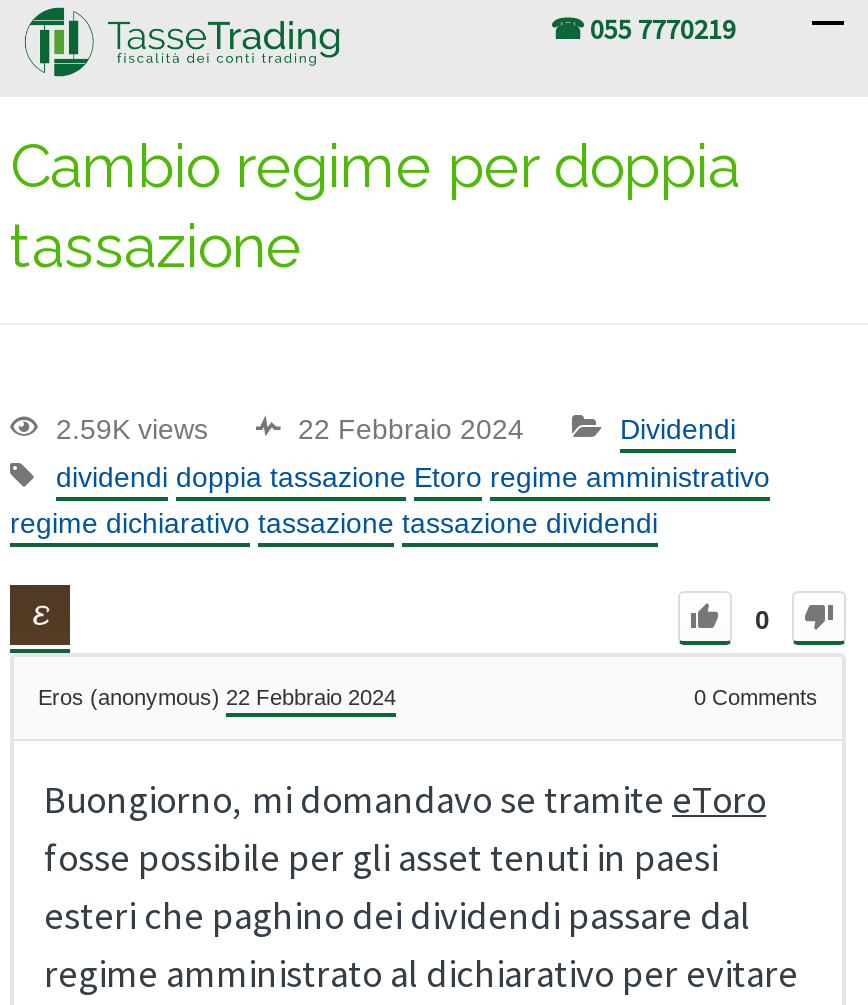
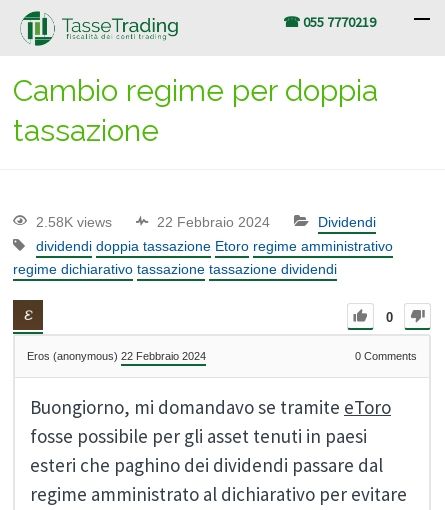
[56,414,208,446] 2.59K views -> [36,214,112,230] 2.58K views

